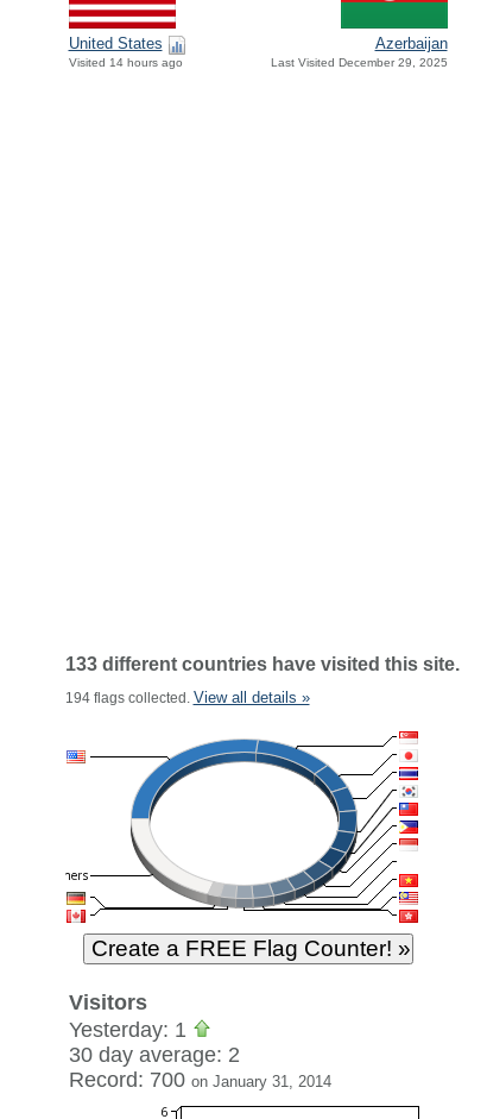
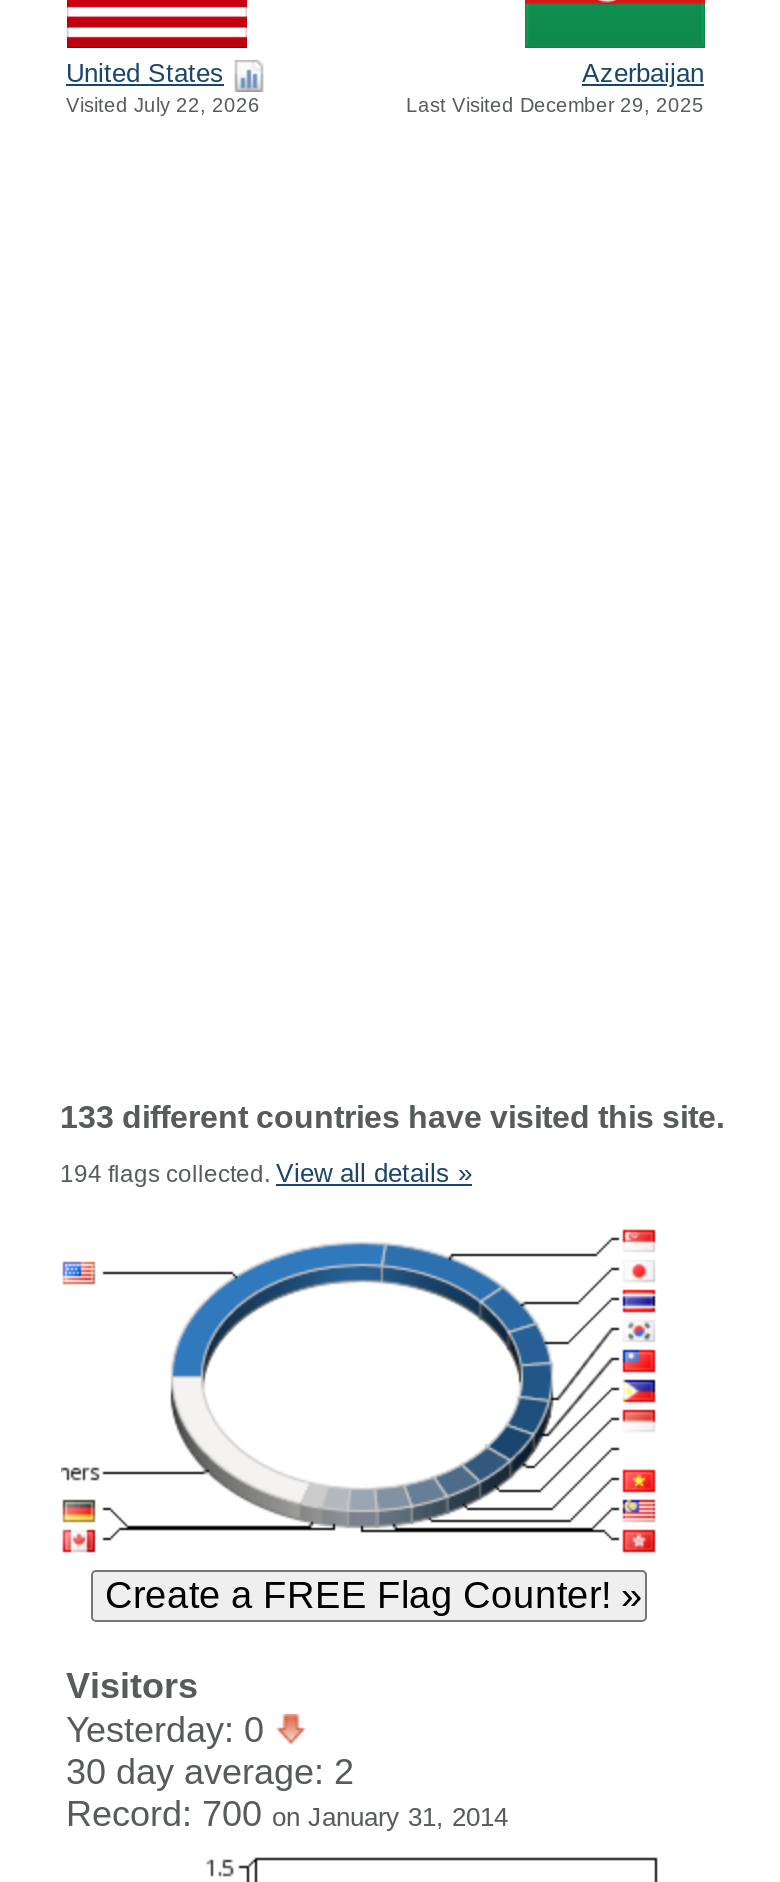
[68,56,182,69] Visited 14 hours ago -> [66,95,260,117] Visited July 22, 2026
[68,1018,192,1042] Yesterday: 1 -> [66,1710,274,1750] Yesterday: 0

